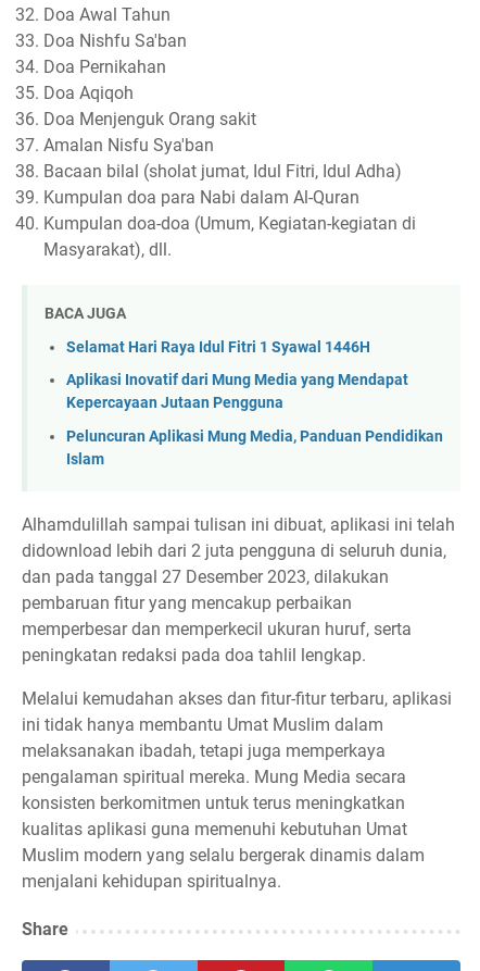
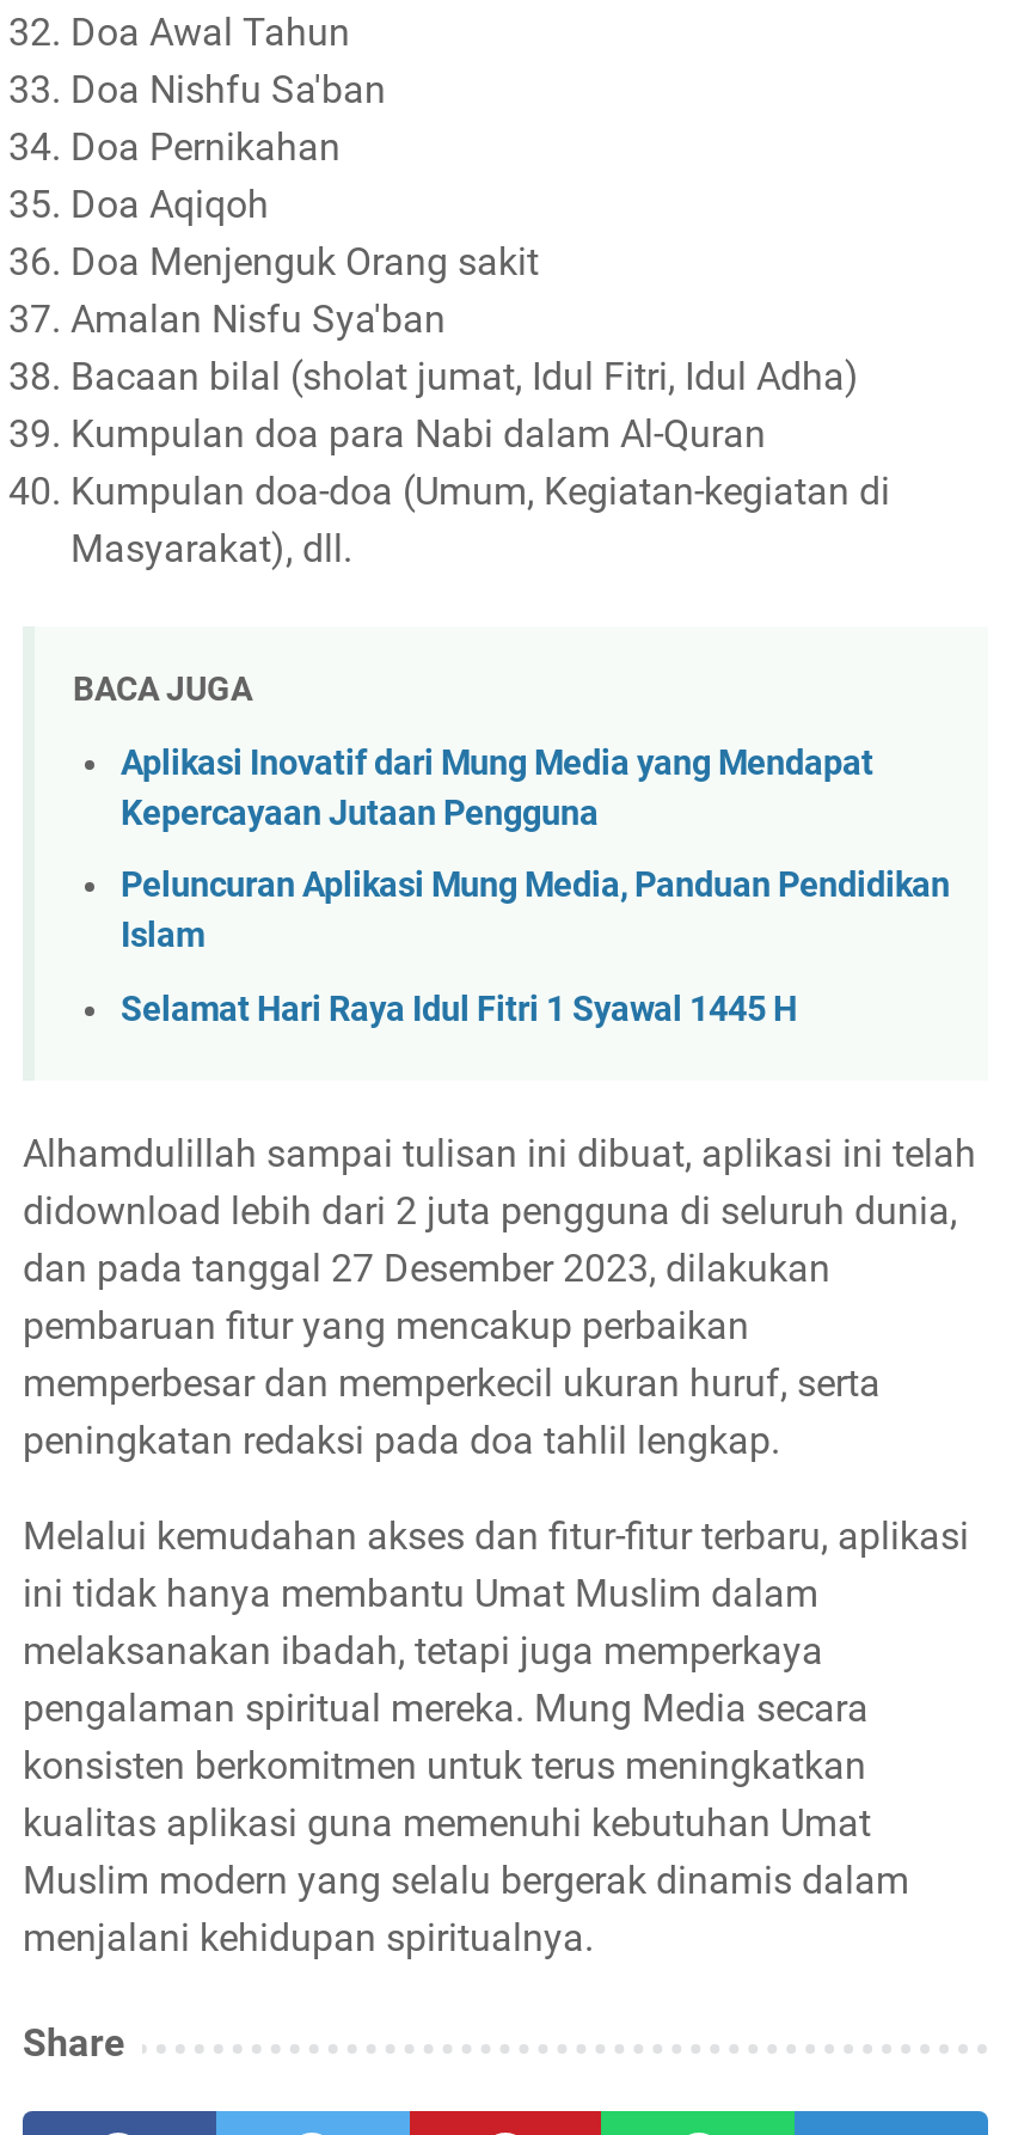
[66,338,370,356] Selamat Hari Raya Idul Fitri 1 Syawal 1446H -> none
moved [66,371,443,468] -> [121,743,950,957]: Aplikasi Inovatif dari Mung Media yang Mendapat | Kepercayaan Jutaan Pengguna | Peluncuran Aplikasi Mung Media, Panduan Pendidikan | Islam
none -> [121,989,797,1030] Selamat Hari Raya Idul Fitri 1 Syawal 1445 H

